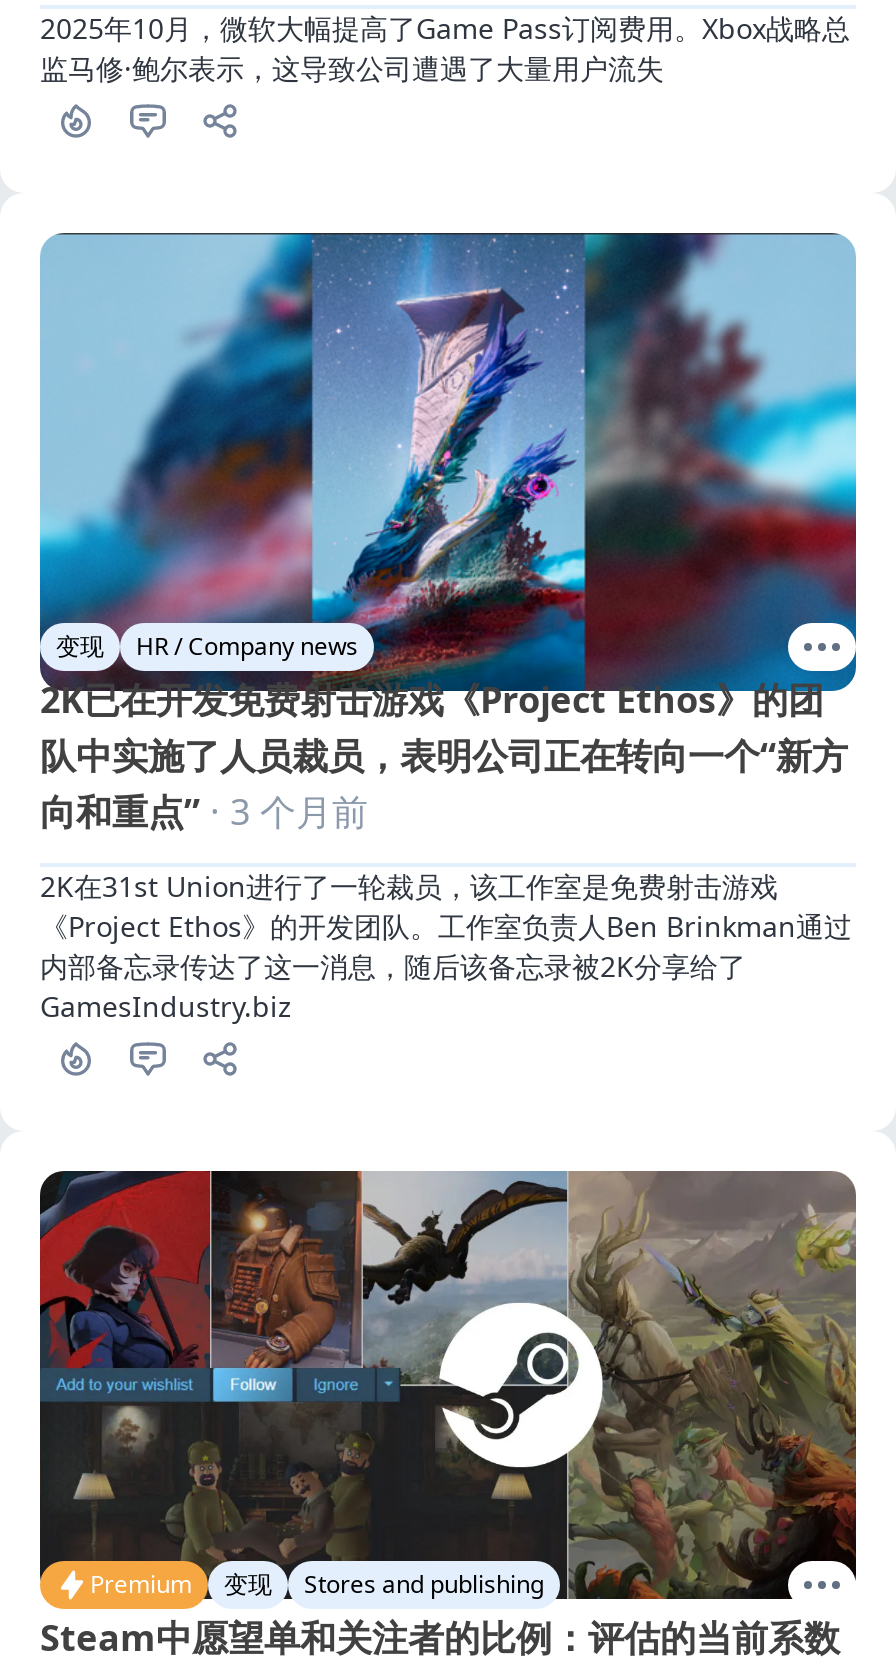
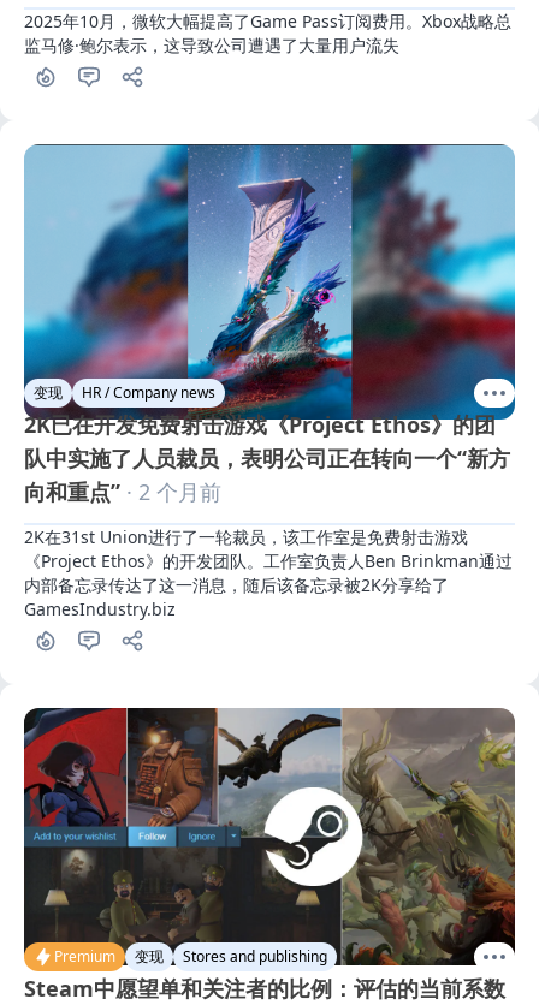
[40,786,368,834] 向和重点” · 3 个月前 -> [24,477,221,506] 向和重点” · 2 个月前

